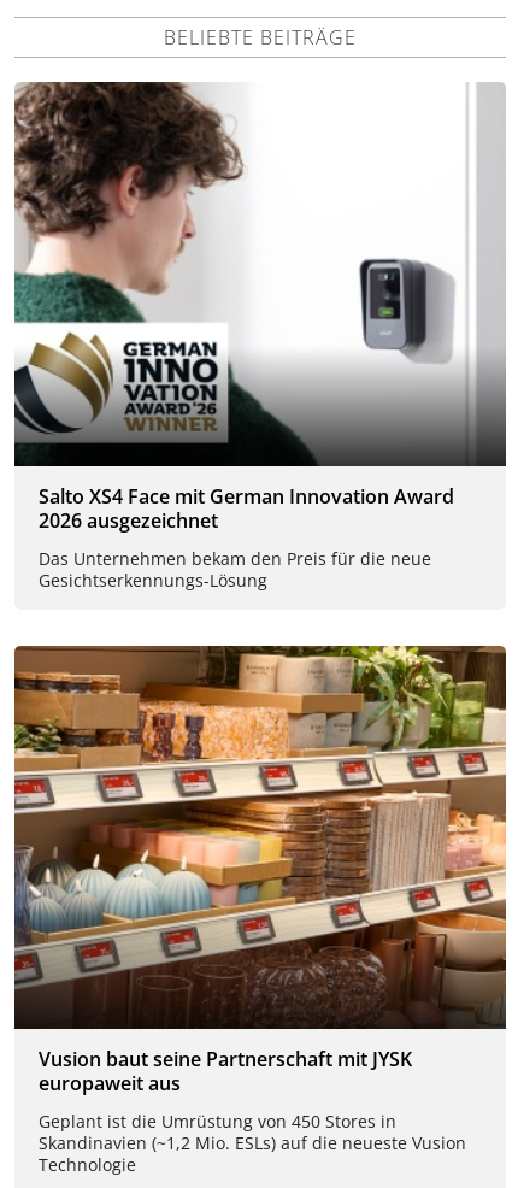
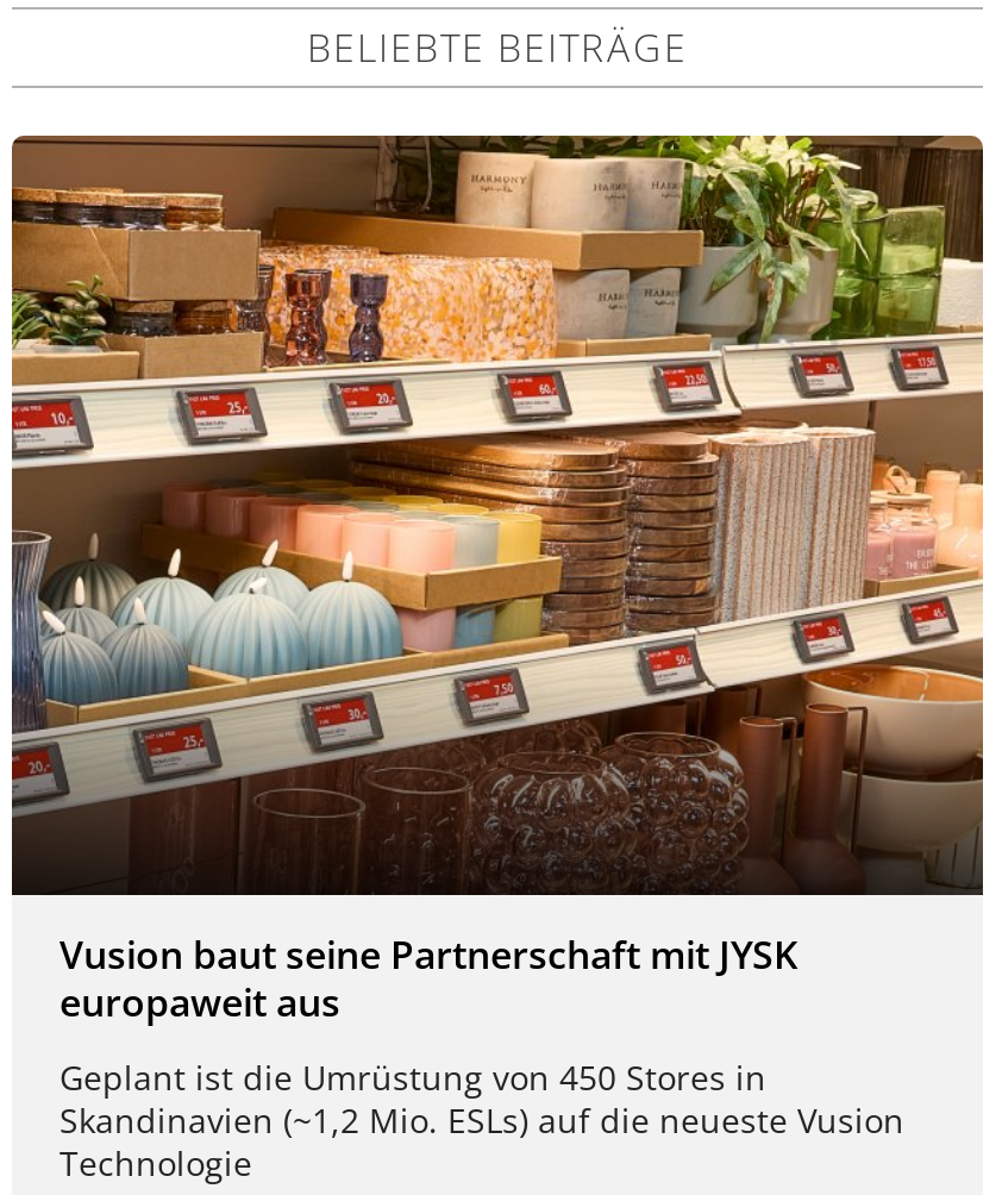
[14,82,506,591] [image] | Salto XS4 Face mit German Innovation Award | 2026 ausgezeichnet | Das Unternehmen bekam den Preis für die neue | Gesichtserkennungs-Lösung -> none

